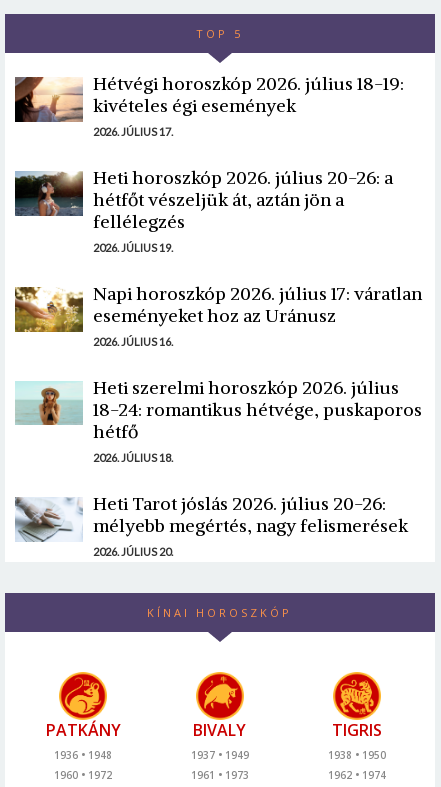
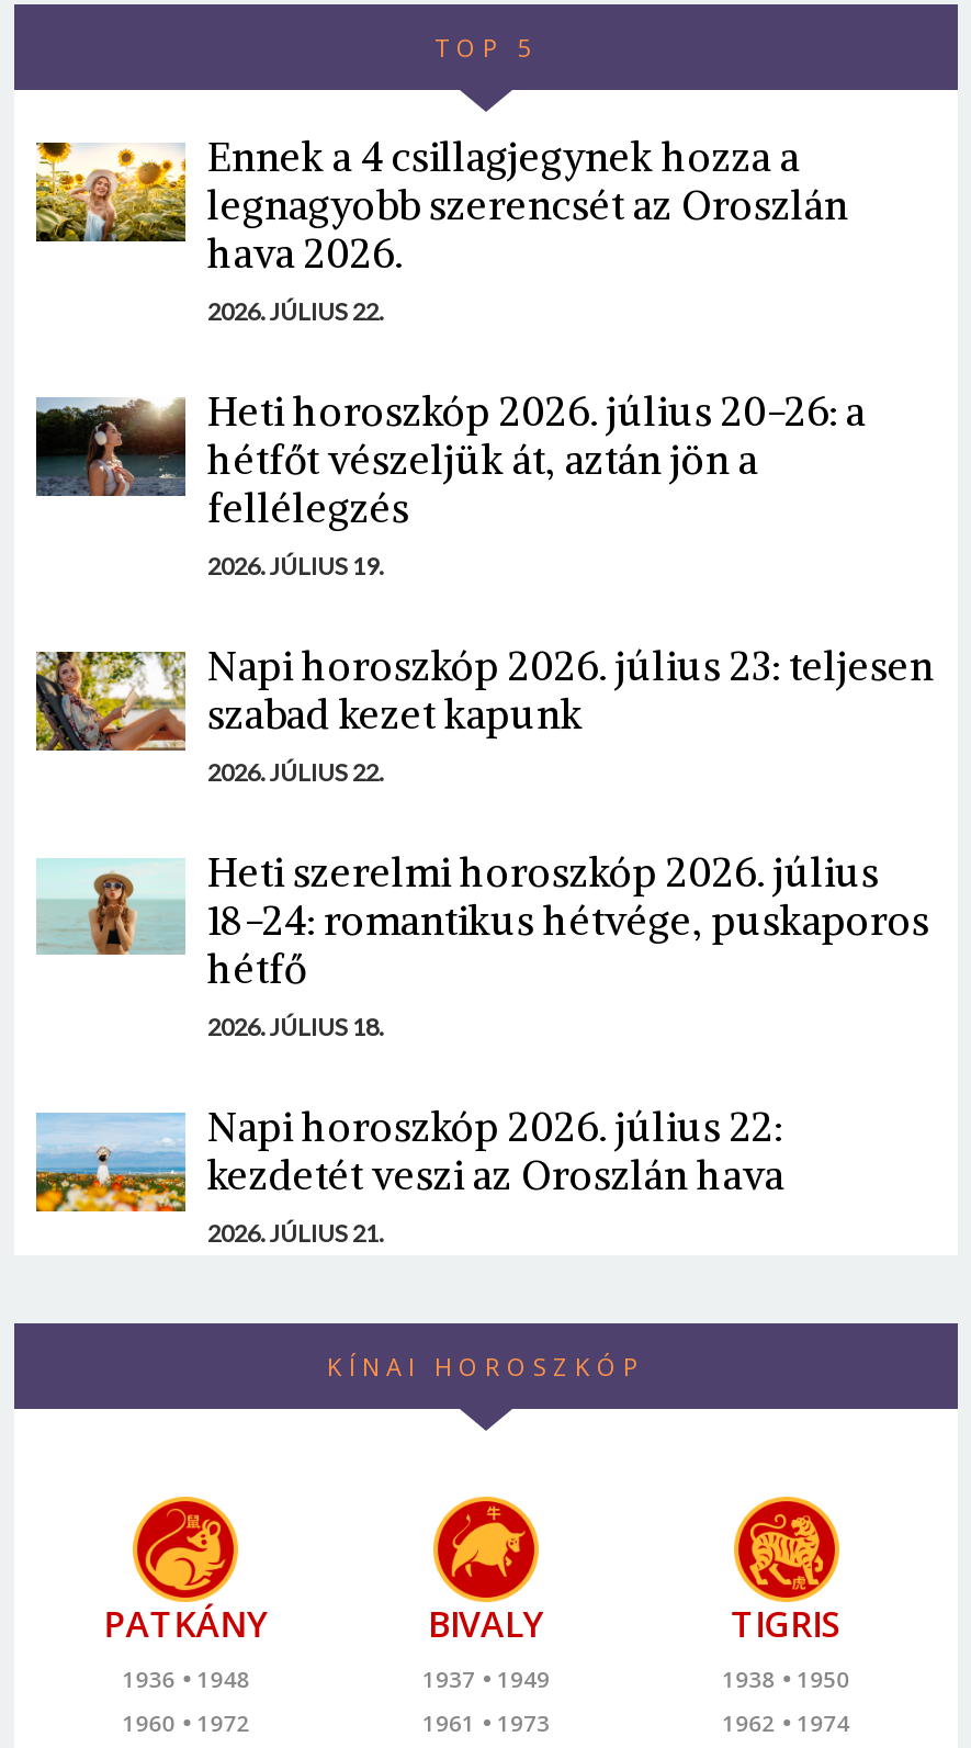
[14,72,404,138] [image] | Hétvégi horoszkóp 2026. július 18-19: | kivételes égi események | 2026. JÚLIUS 17. -> [34,132,848,325] [image] | Ennek a 4 csillagjegynek hozza a | legnagyobb szerencsét az Oroszlán | hava 2026. | 2026. JÚLIUS 22.
[14,282,422,348] [image] | Napi horoszkóp 2026. július 17: váratlan | eseményeket hoz az Uránusz | 2026. JÚLIUS 16. -> [34,641,934,786] [image] | Napi horoszkóp 2026. július 23: teljesen | szabad kezet kapunk | 2026. JÚLIUS 22.
[14,492,408,558] [image] | Heti Tarot jóslás 2026. július 20-26: | mélyebb megértés, nagy felismerések | 2026. JÚLIUS 20. -> [34,1102,784,1247] [image] | Napi horoszkóp 2026. július 22: | kezdetét veszi az Oroszlán hava | 2026. JÚLIUS 21.

